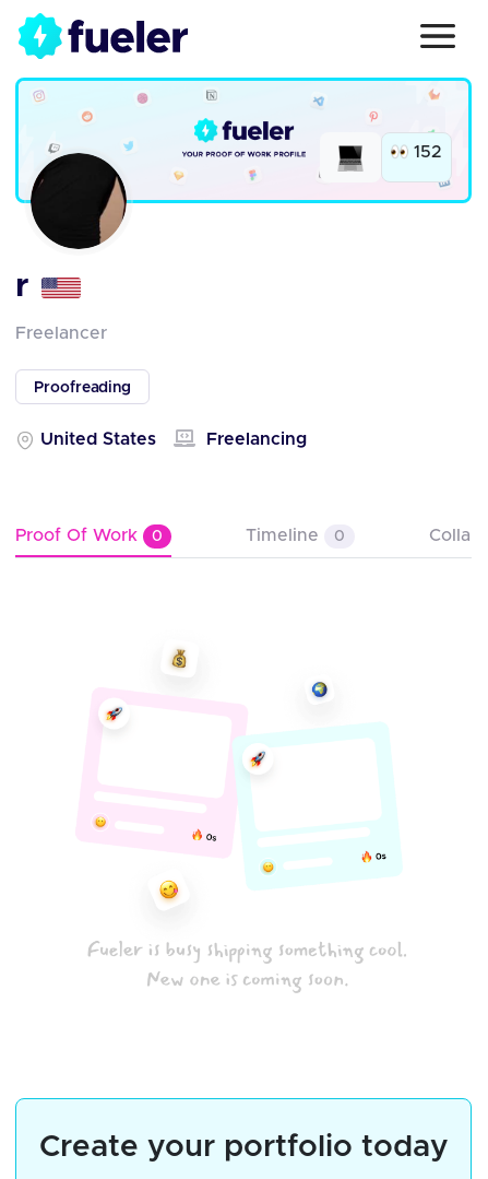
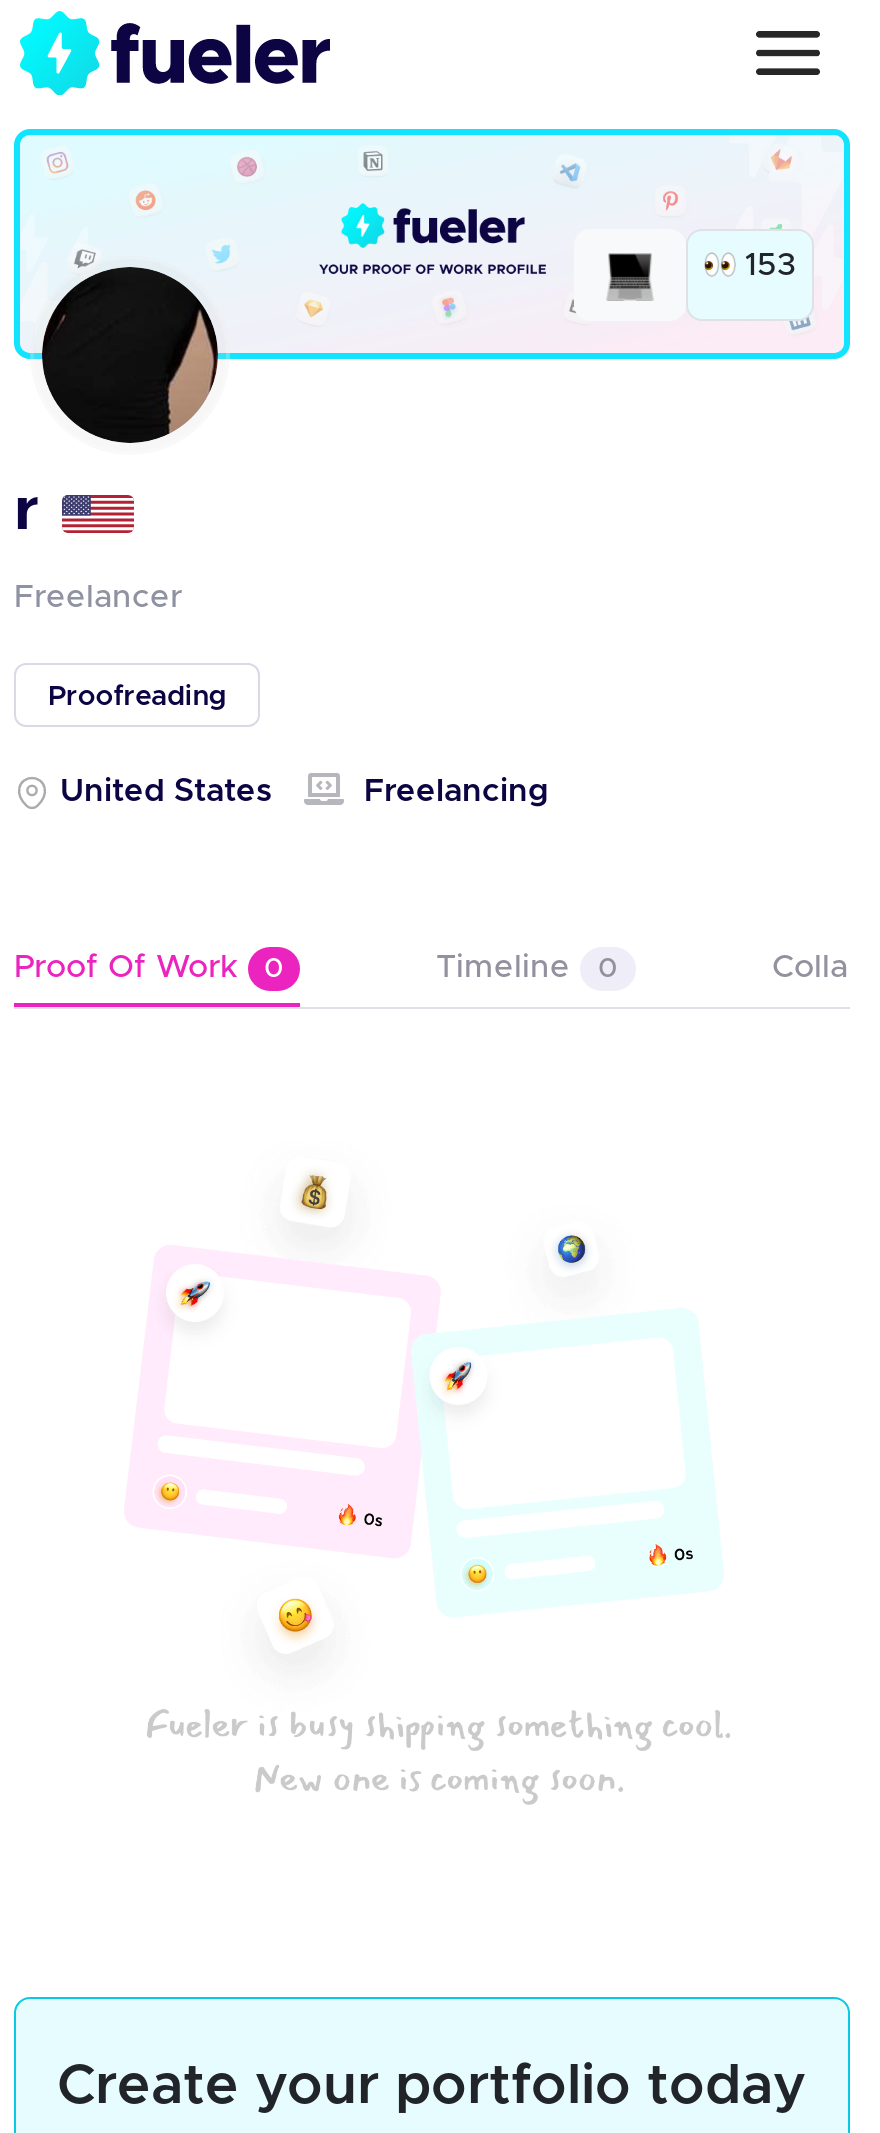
[413,144,442,161] 152 -> [745,250,795,282] 153

